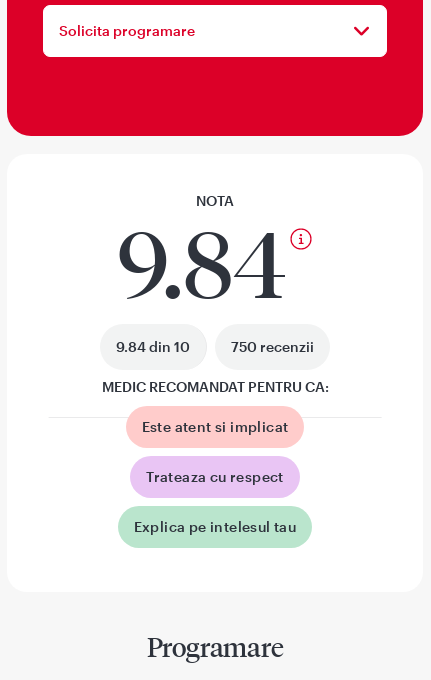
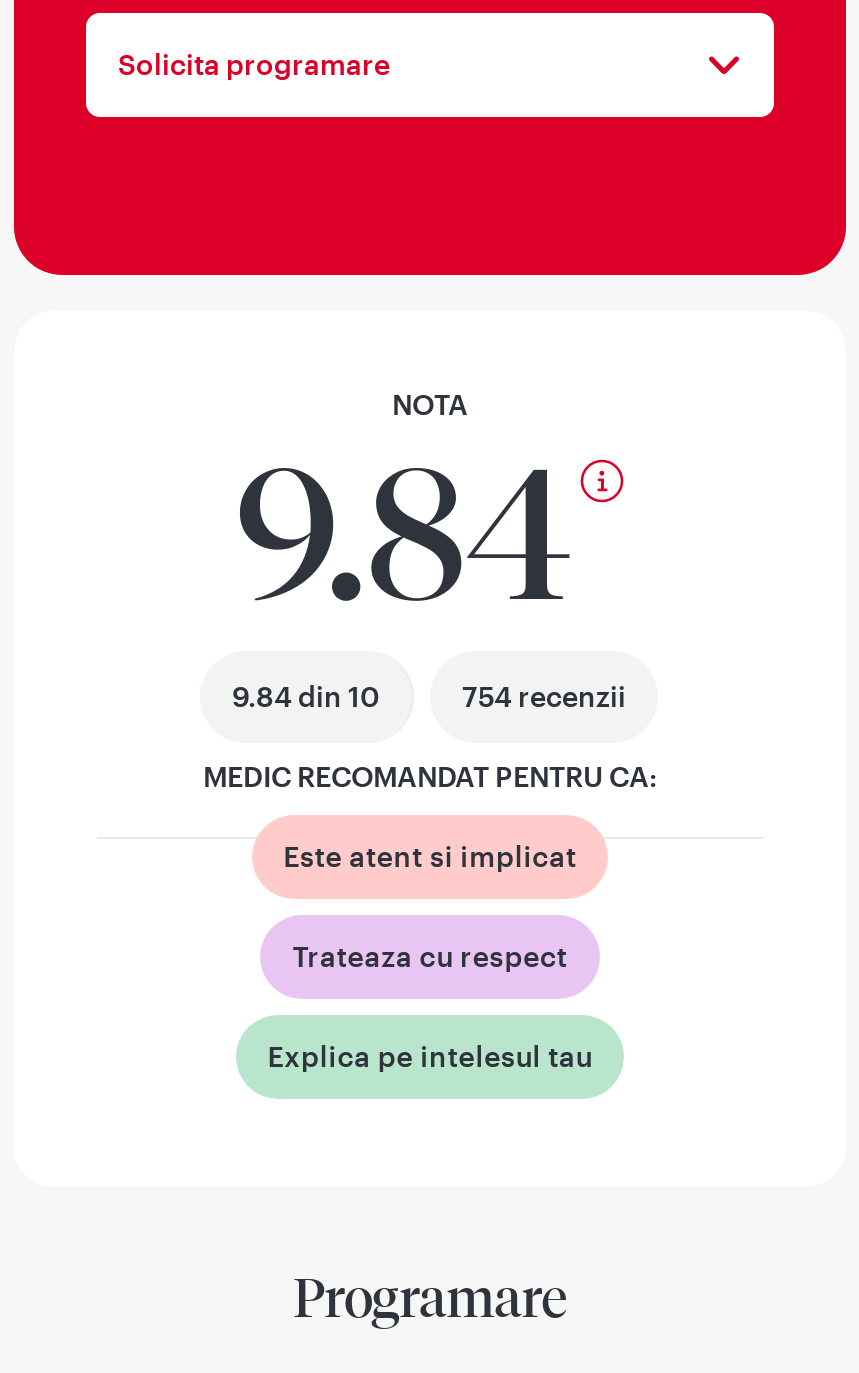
[231,338,314,355] 750 recenzii -> [462,680,626,714] 754 recenzii

